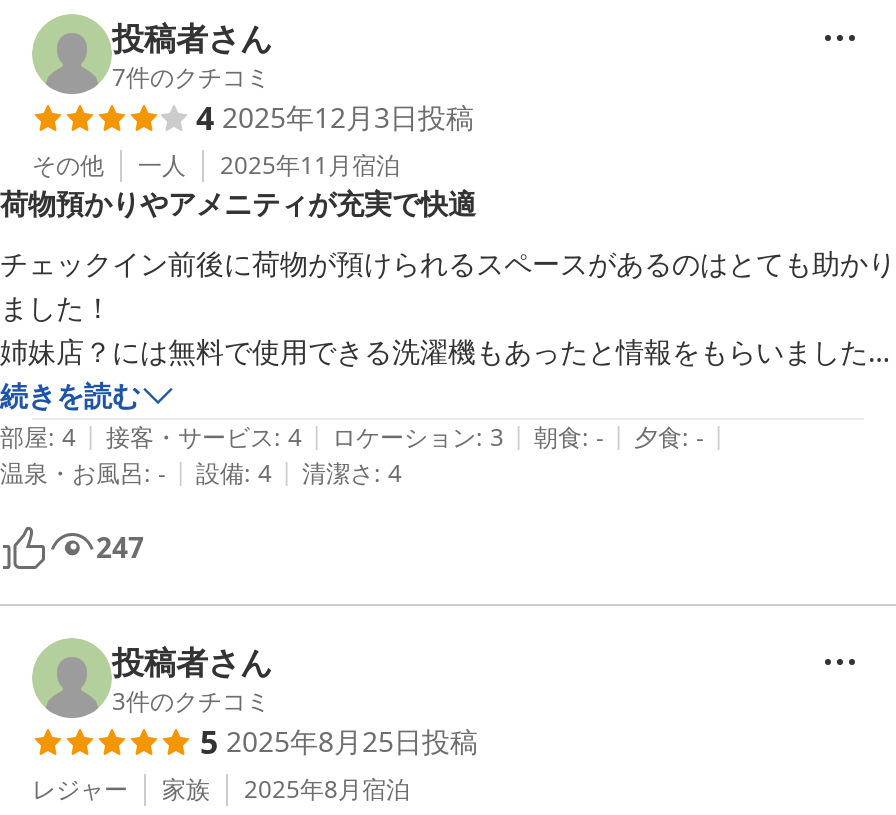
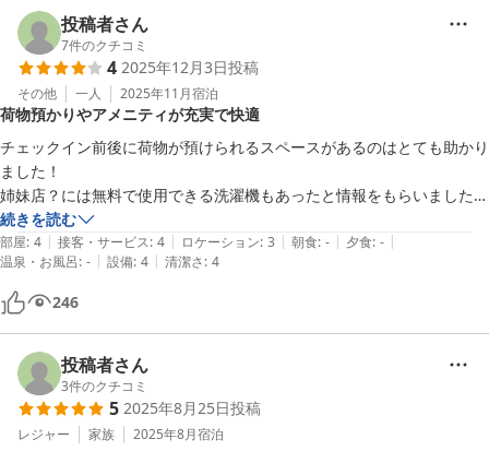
[96,528,144,566] 247 -> [52,292,79,312] 246

